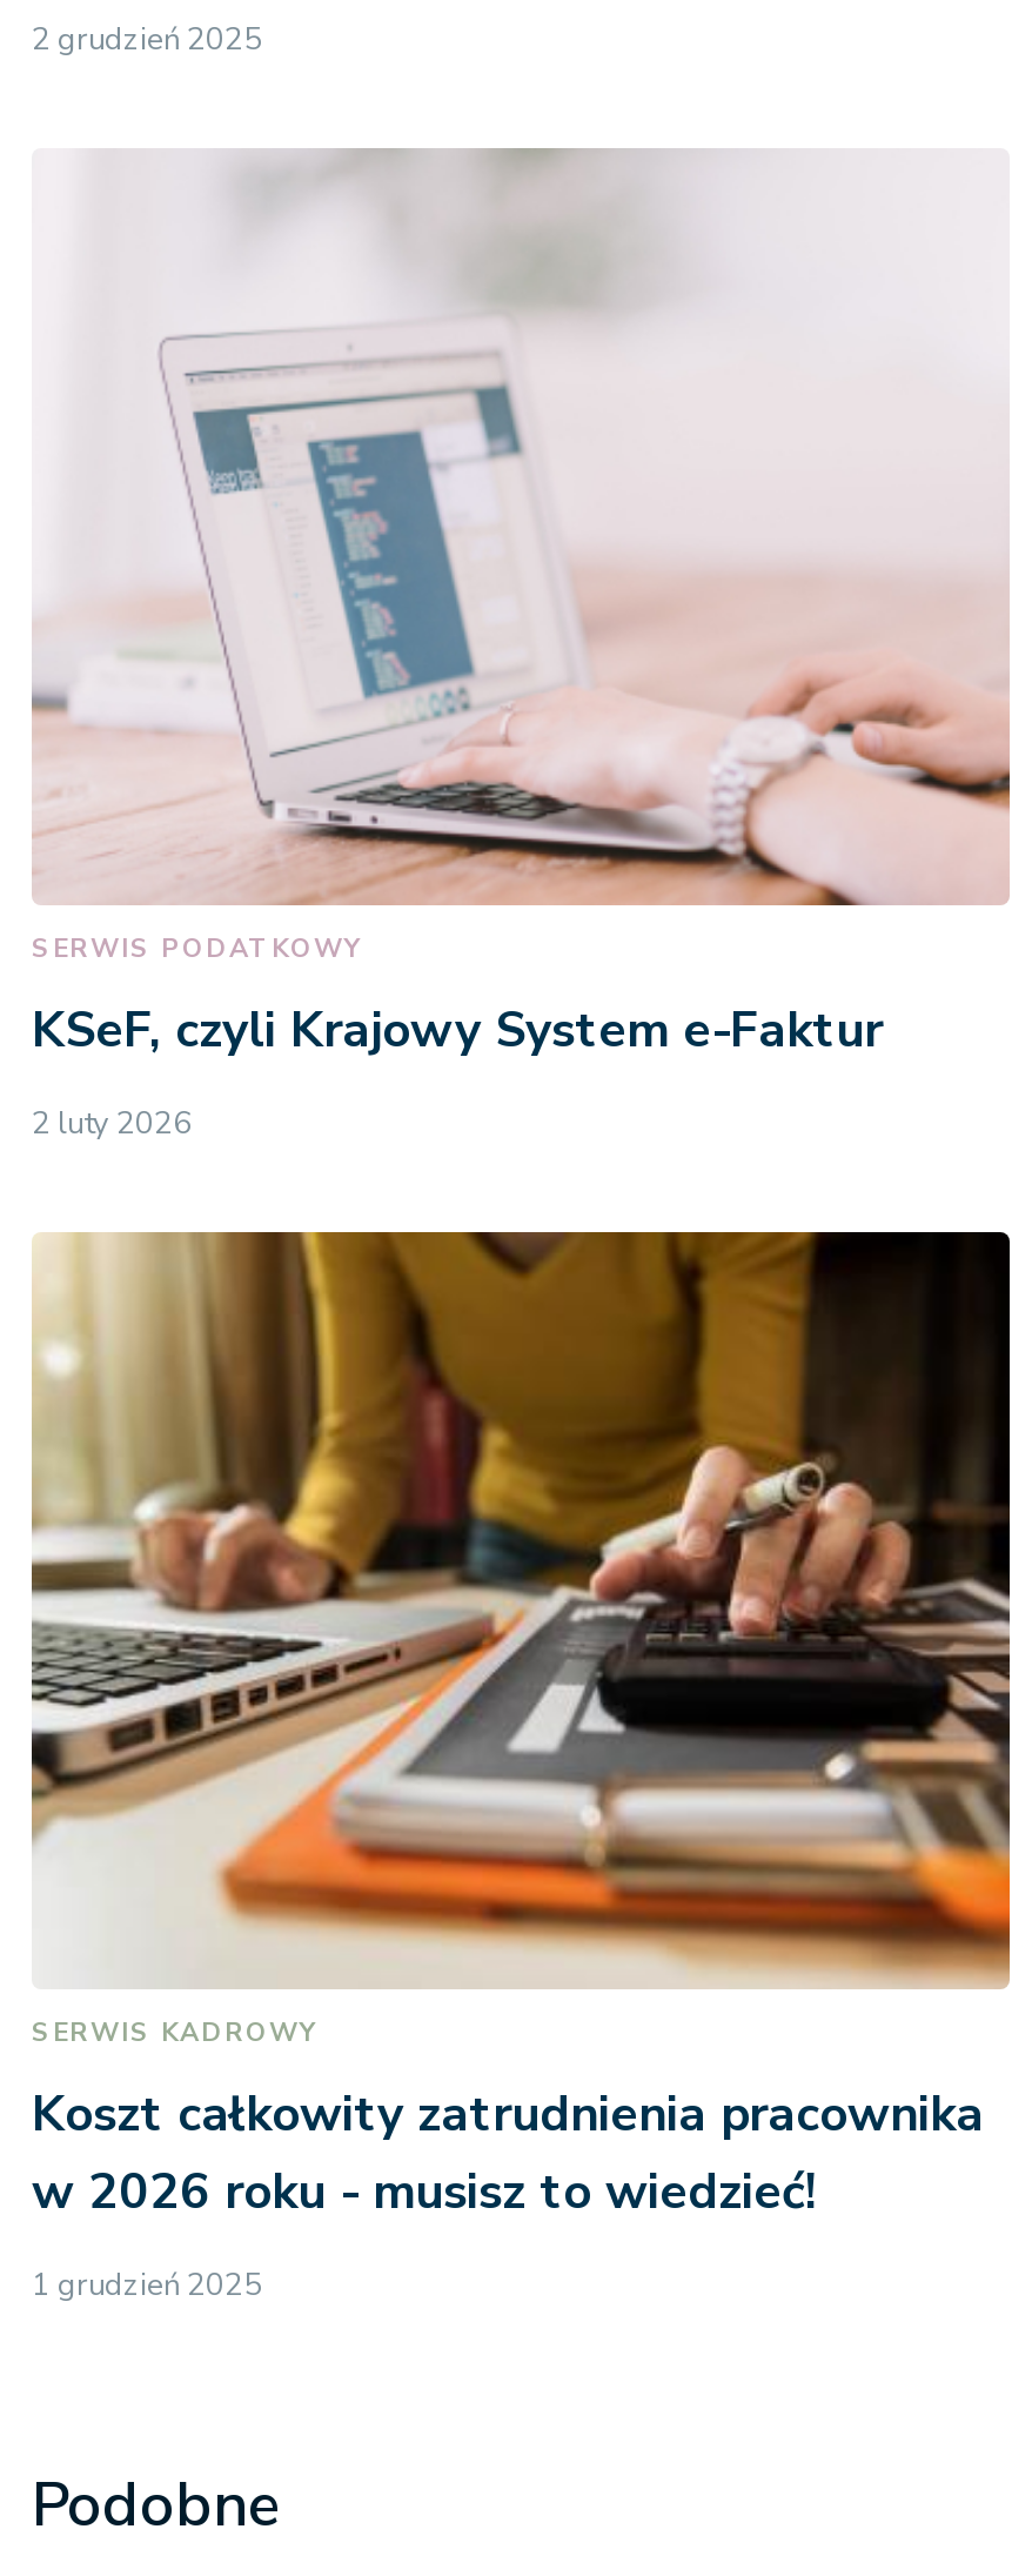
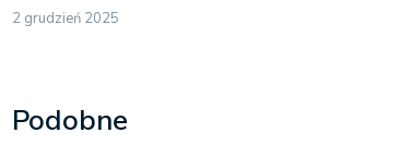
[29,147,1012,1145] [image] | SERWIS PODATKOWY | KSeF, czyli Krajowy System e-Faktur | 2 luty 2026 -> none
[29,1229,1012,2308] [image] | SERWIS KADROWY | Koszt całkowity zatrudnienia pracownika | w 2026 roku - musisz to wiedzieć! | 1 grudzień 2025 -> none

